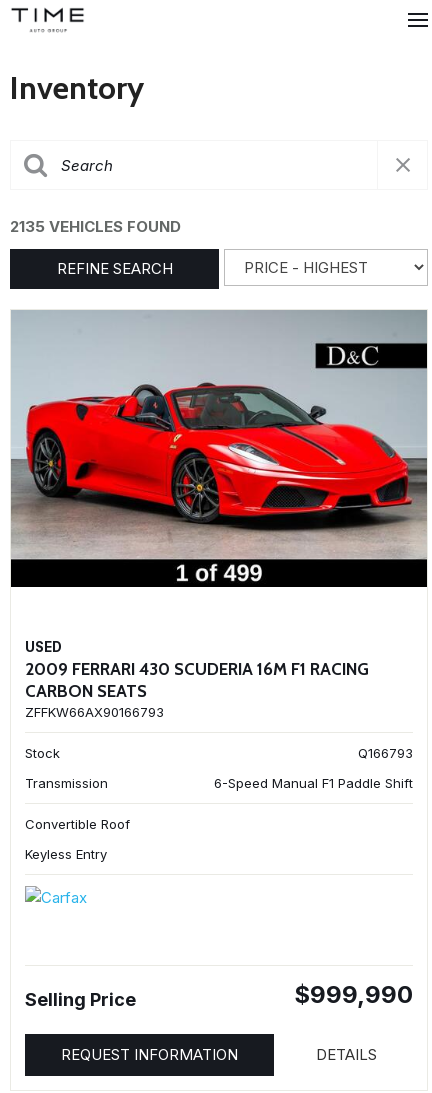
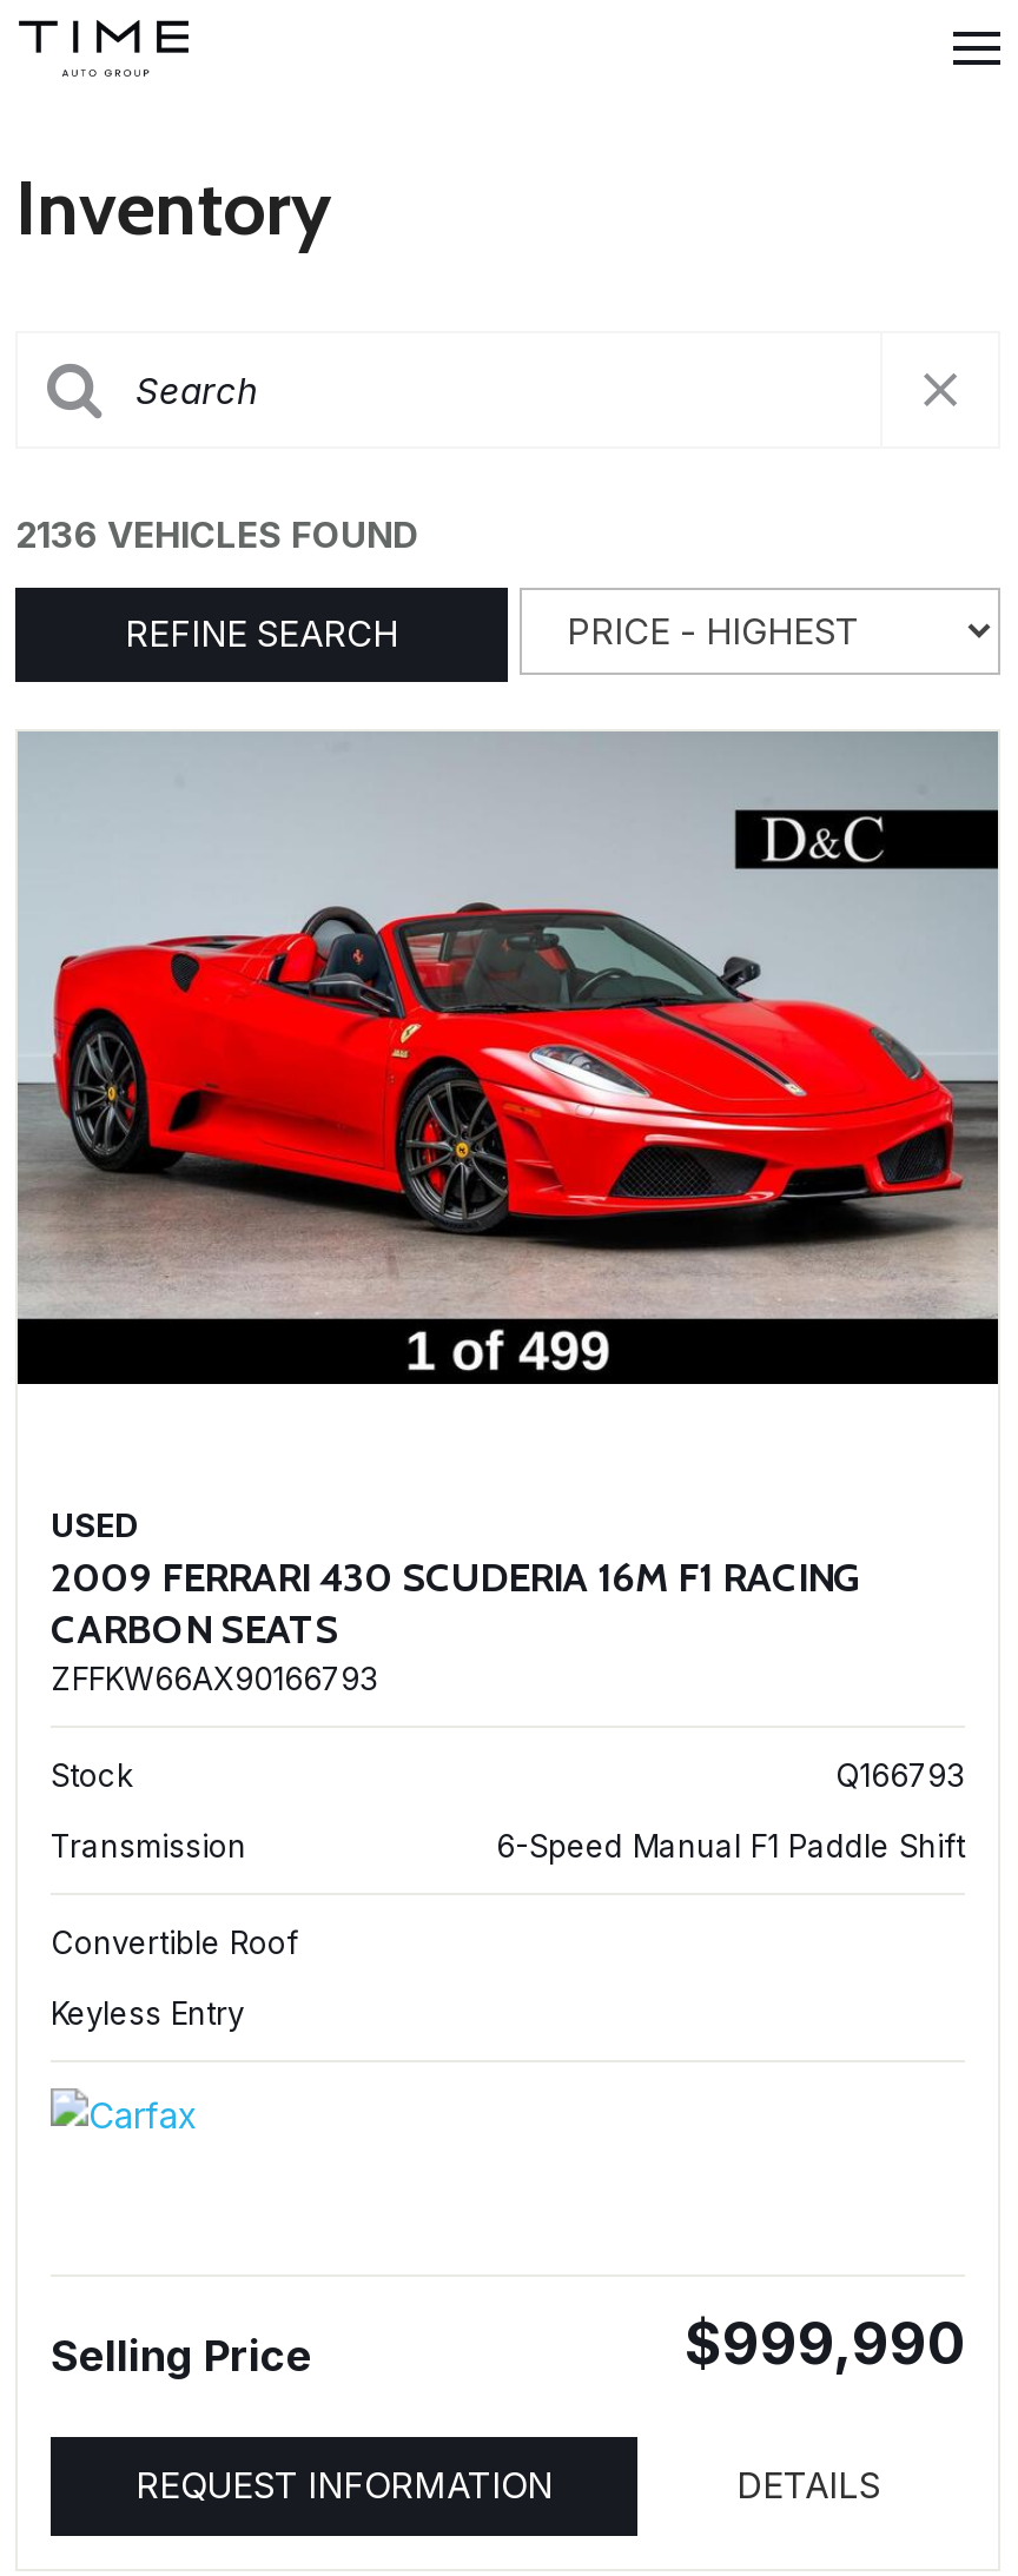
[10,217,181,236] 2135 VEHICLES FOUND -> [15,512,418,557] 2136 VEHICLES FOUND

